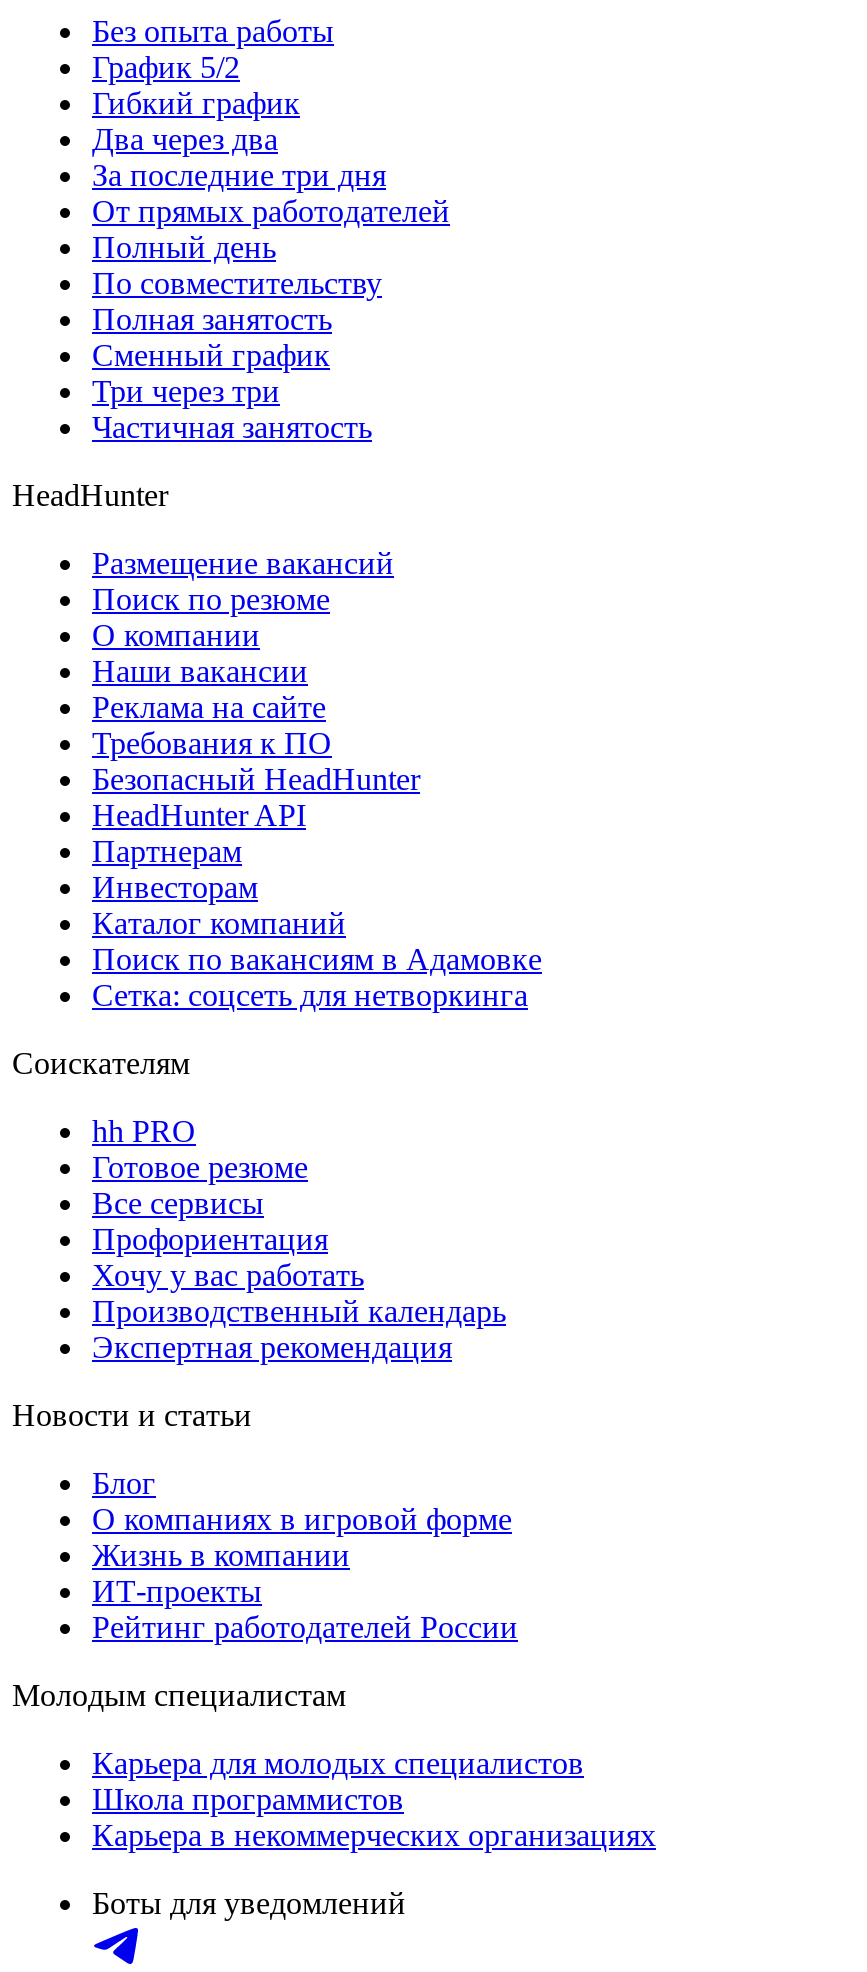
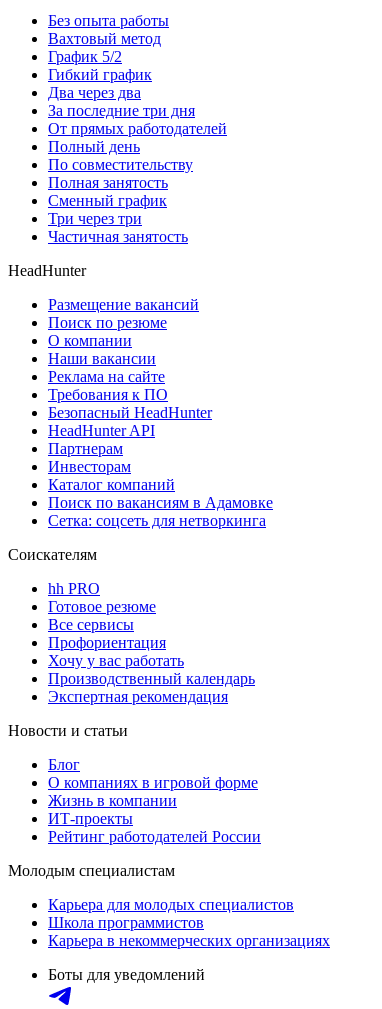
none -> [48,30,161,47] Вахтовый метод

